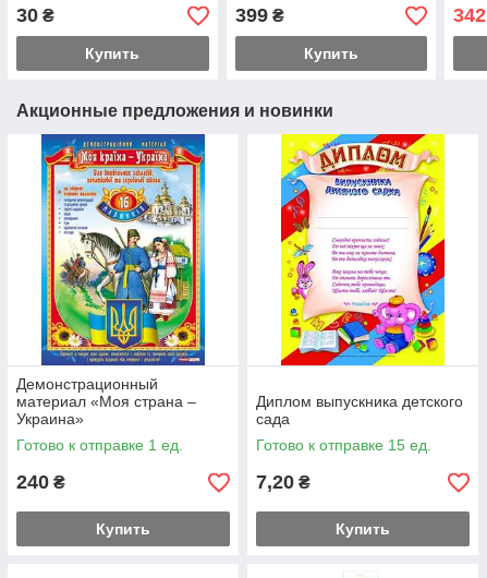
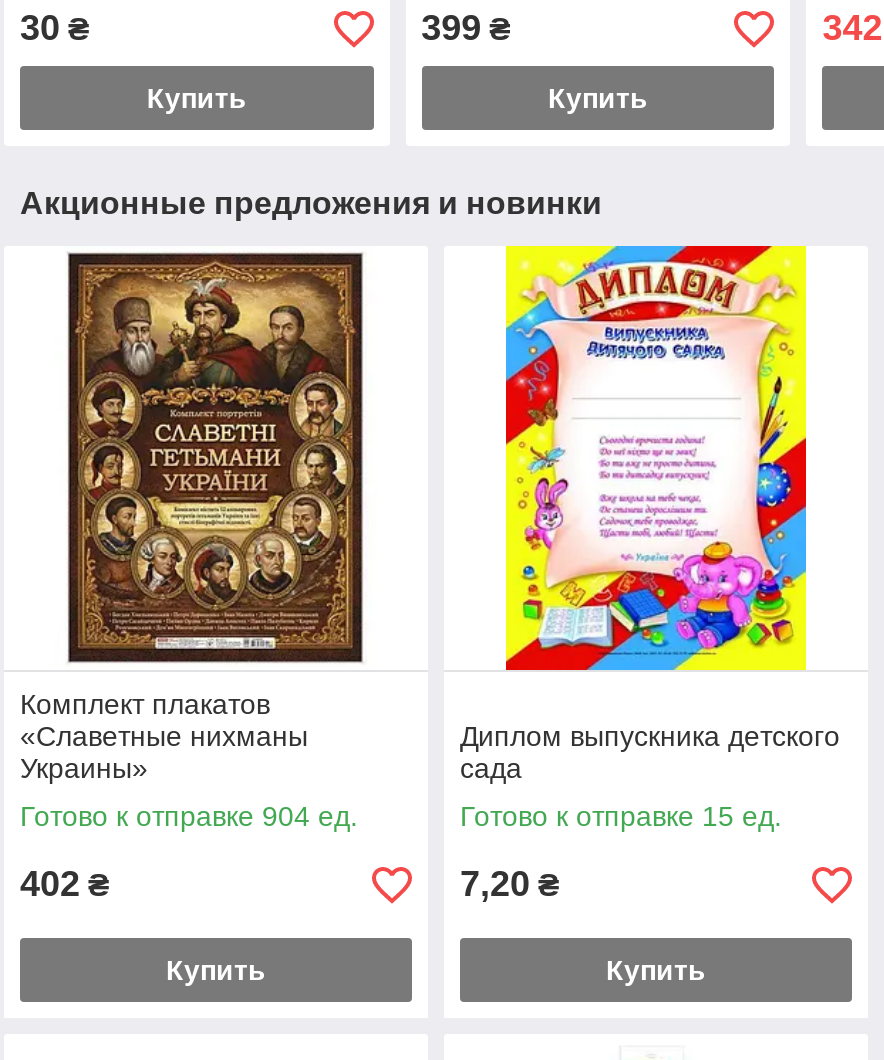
[16,133,206,428] [image] | Демонстрационный | материал «Моя страна – | Украина» -> [20,246,366,785] [image] | Комплект плакатов | «Славетные нихманы | Украины»
[16,437,183,454] Готово к отправке 1 ед. -> [20,801,358,833] Готово к отправке 904 ед.
[16,472,65,493] 240 ₴ -> [20,865,110,905] 402 ₴

